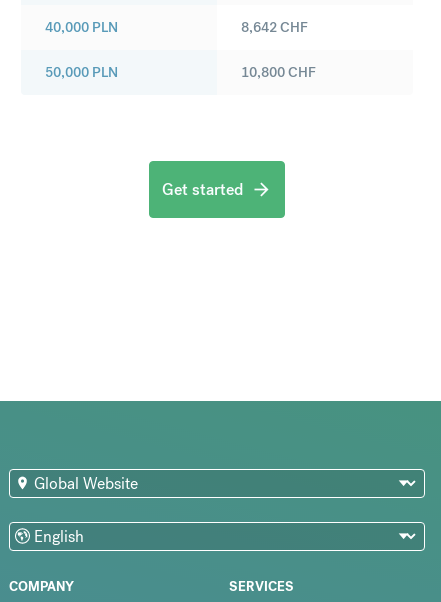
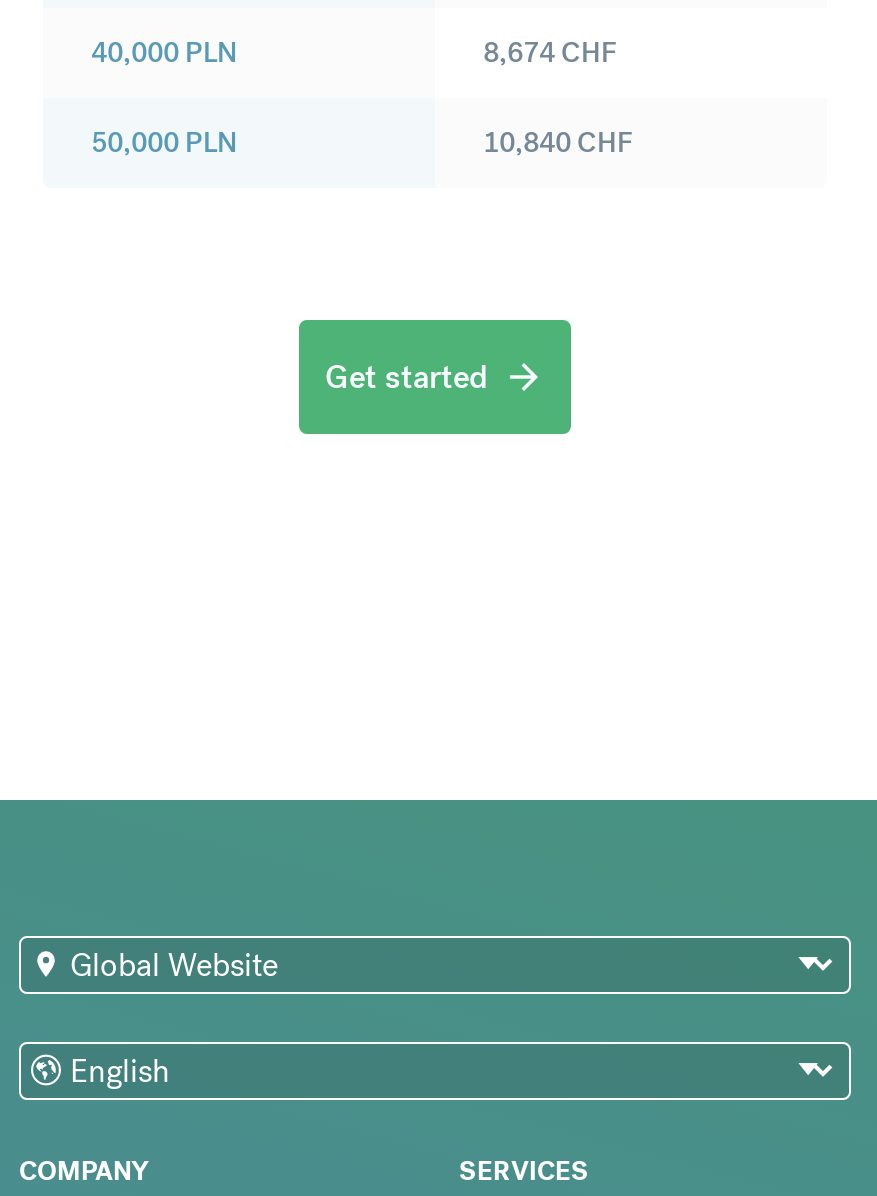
[241,18,308,36] 8,642 CHF -> [483,34,617,70] 8,674 CHF
[241,63,316,81] 10,800 CHF -> [483,124,633,160] 10,840 CHF

